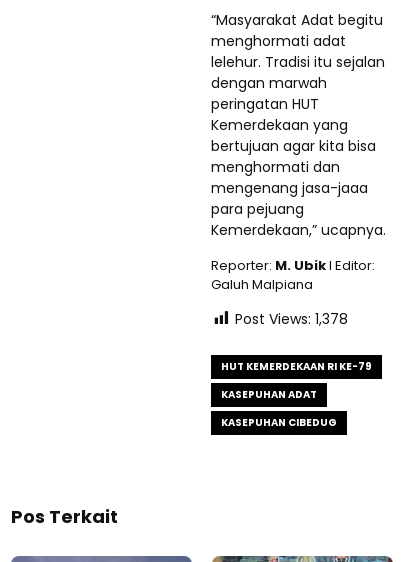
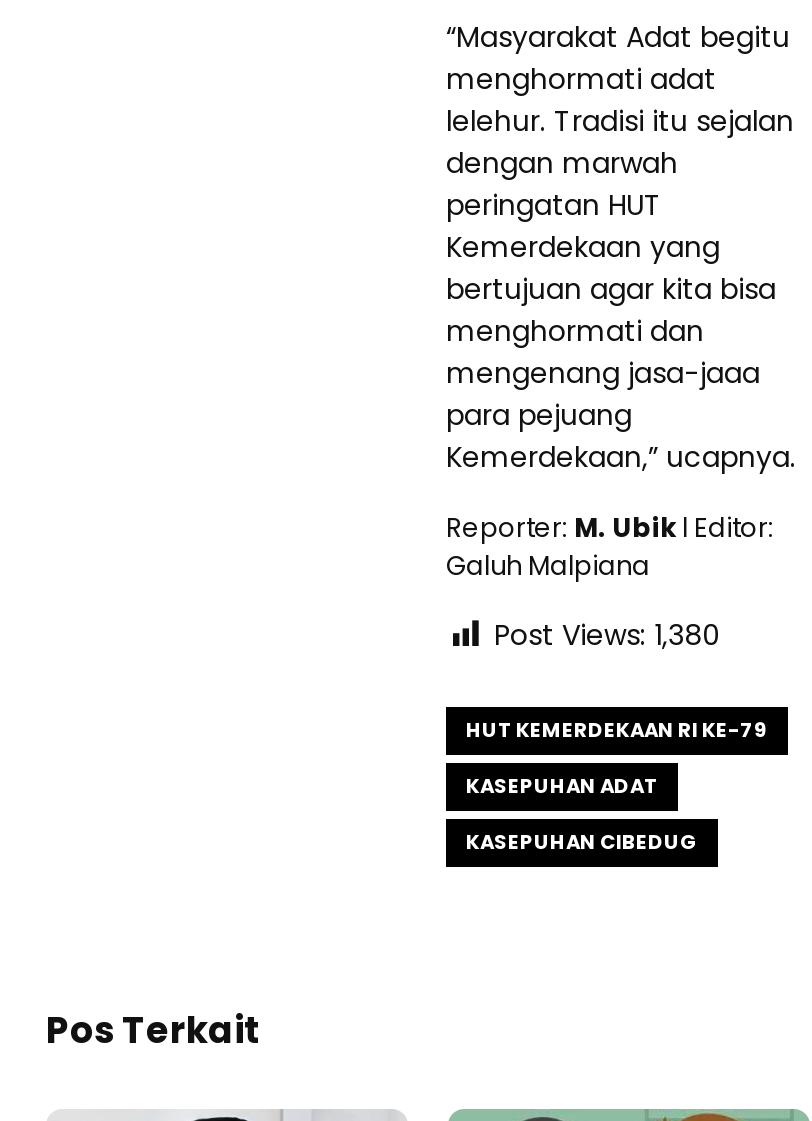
[235,309,348,329] Post Views: 1,378 -> [494,615,720,655] Post Views: 1,380

